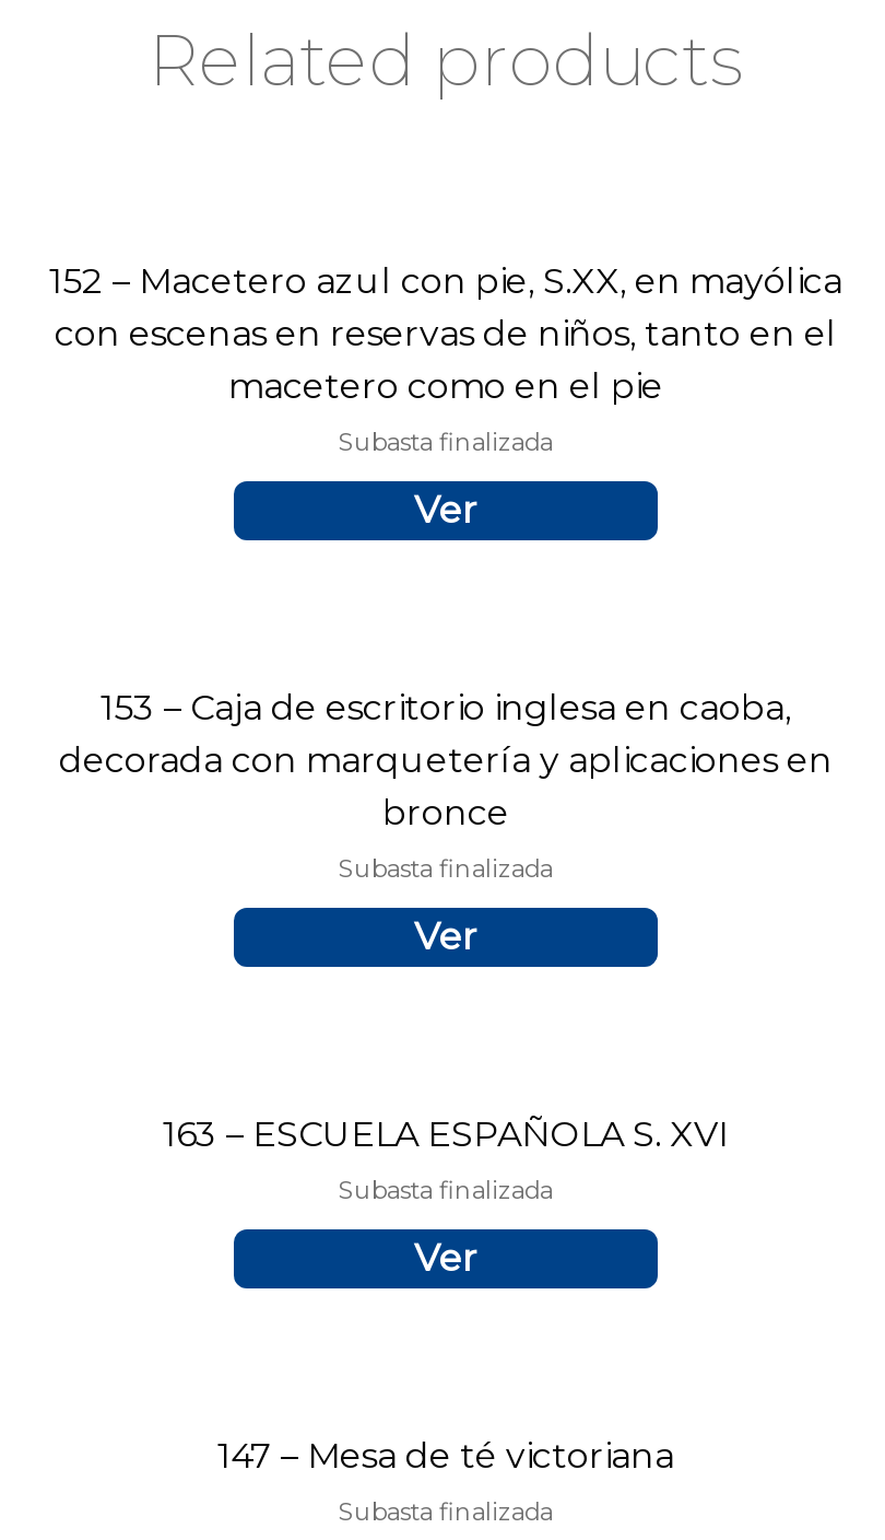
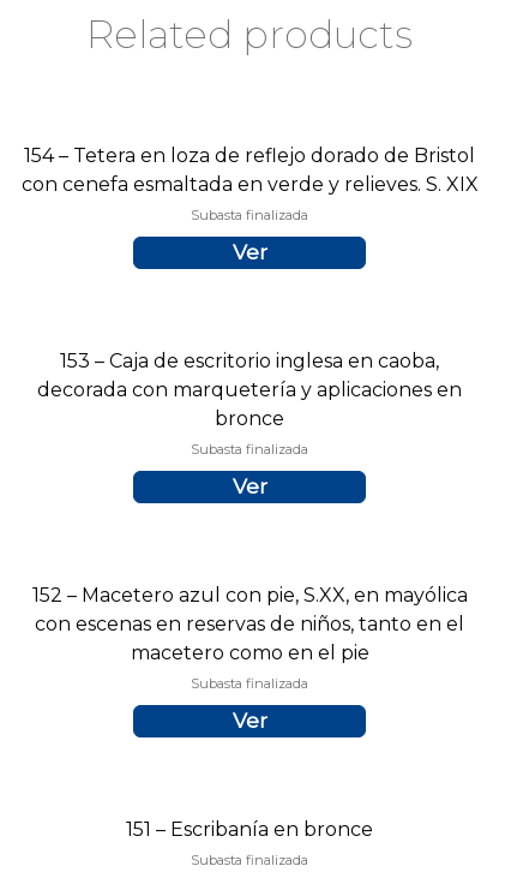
none -> [21,144,478,196] 154 – Tetera en loza de reflejo dorado de Bristol | con cenefa esmaltada en verde y relieves. S. XIX
moved [49,261,842,408] -> [32,584,467,665]: 152 – Macetero azul con pie, S.XX, en mayólica | con escenas en reservas de niños, tanto en el | macetero como en el pie
moved [59,427,833,959] -> [37,207,462,499]: Subasta finalizada | Ver | 153 – Caja de escritorio inglesa en caoba, | decorada con marquetería y aplicaciones en | bronce | Subasta finalizada | Ver
[163,1114,729,1156] 163 – ESCUELA ESPAÑOLA S. XVI -> none
[217,1436,674,1477] 147 – Mesa de té victoriana -> [126,818,373,841] 151 – Escribanía en bronce

